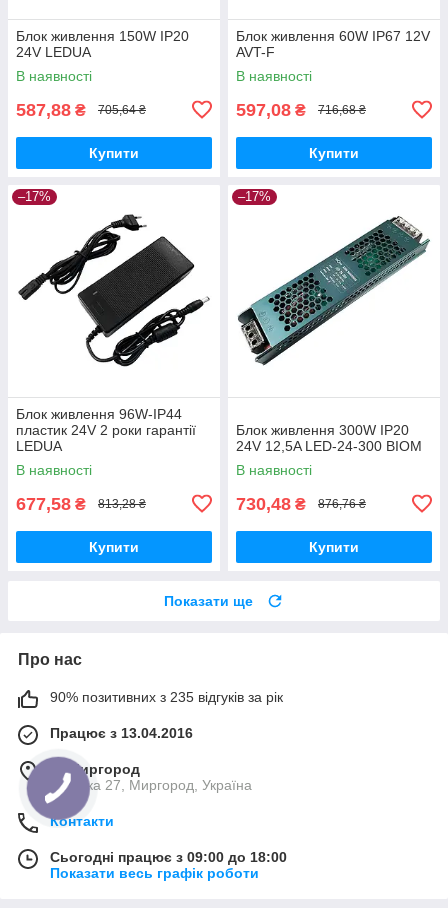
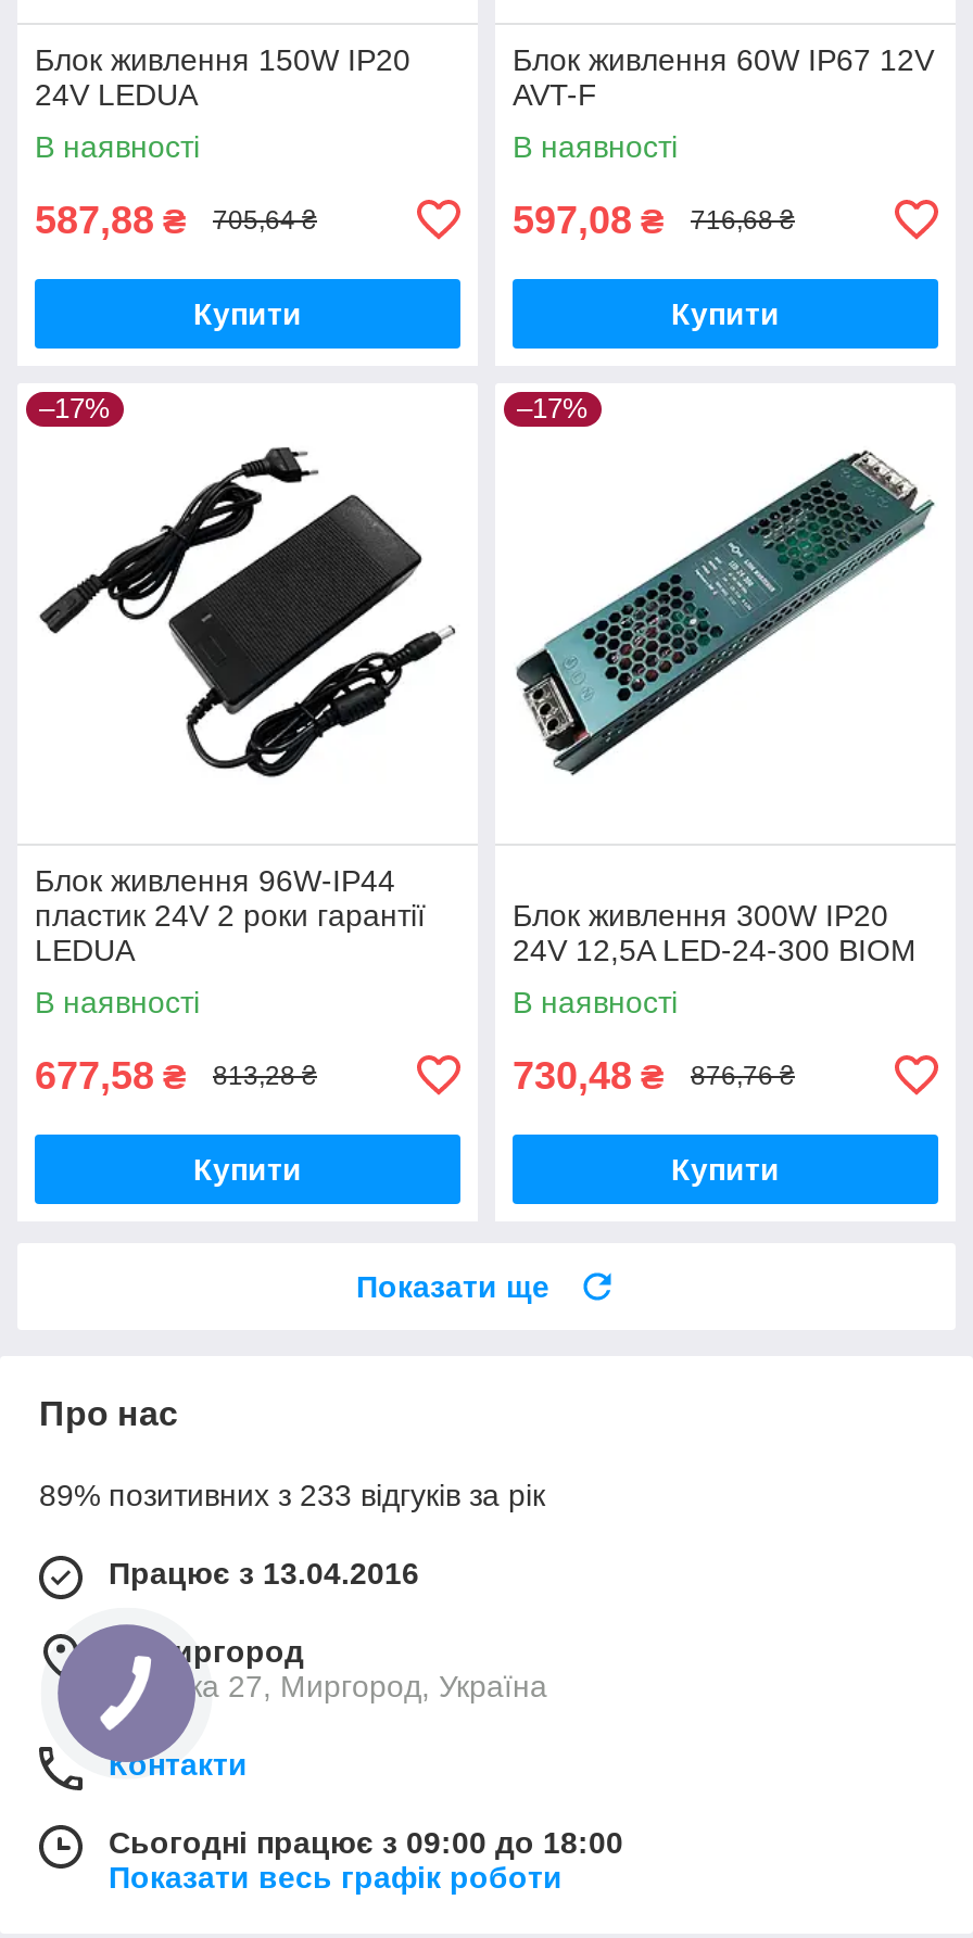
[50,689,283,705] 90% позитивних з 235 відгуків за рік -> [39,1477,545,1512] 89% позитивних з 233 відгуків за рік

